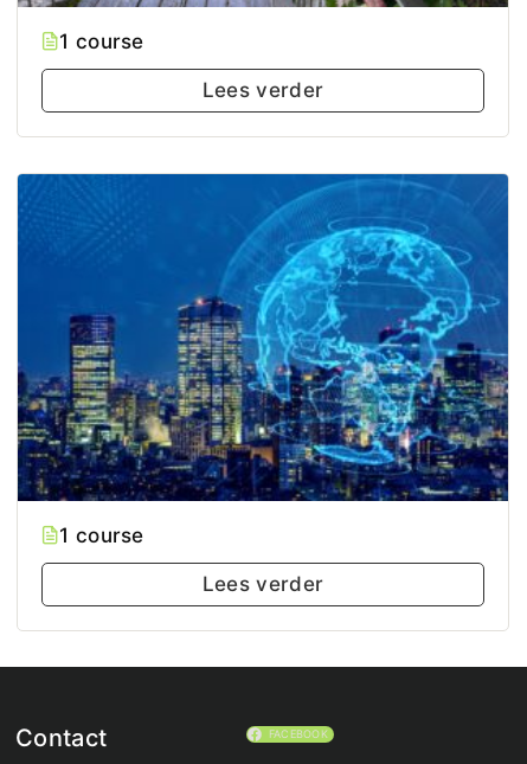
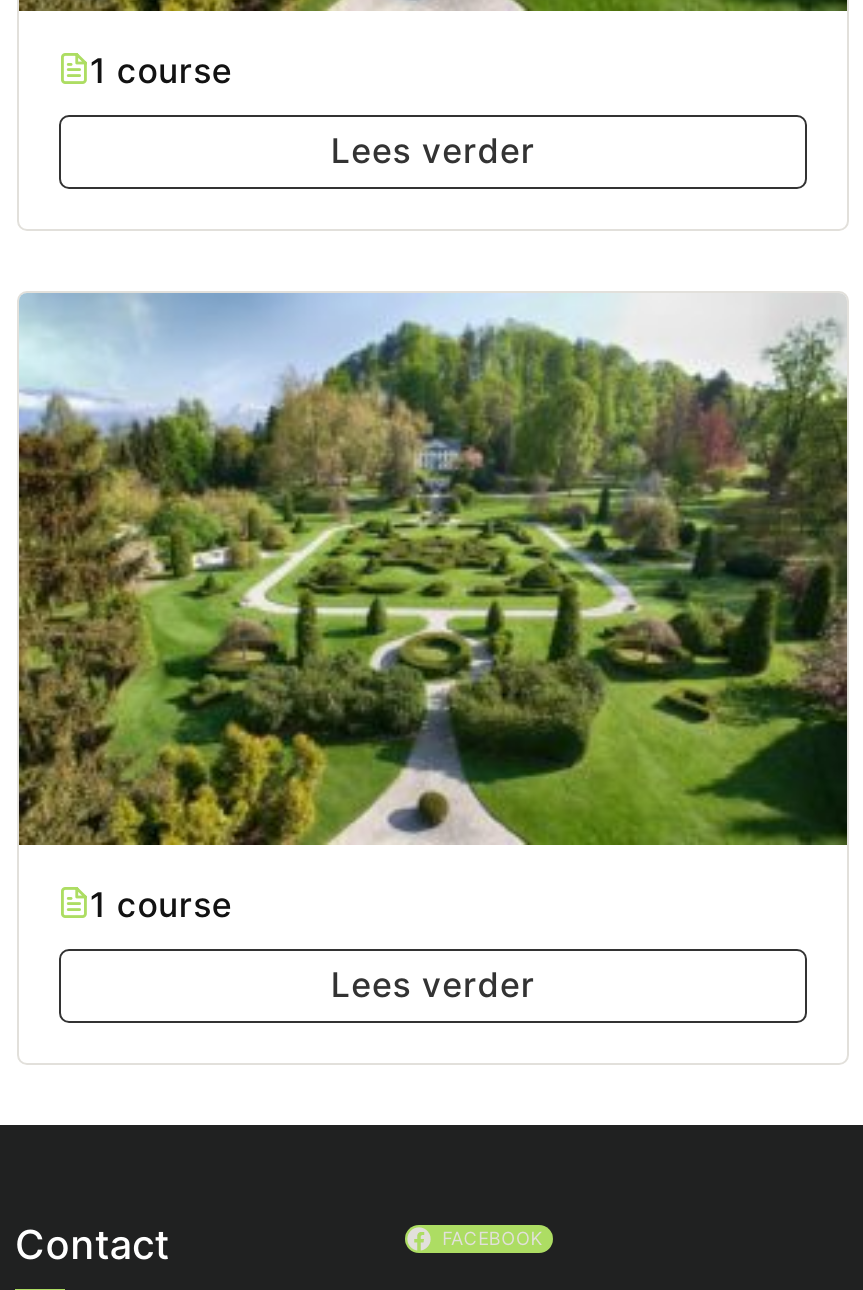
[17,173,509,502] [image] -> [17,292,849,848] [image]

